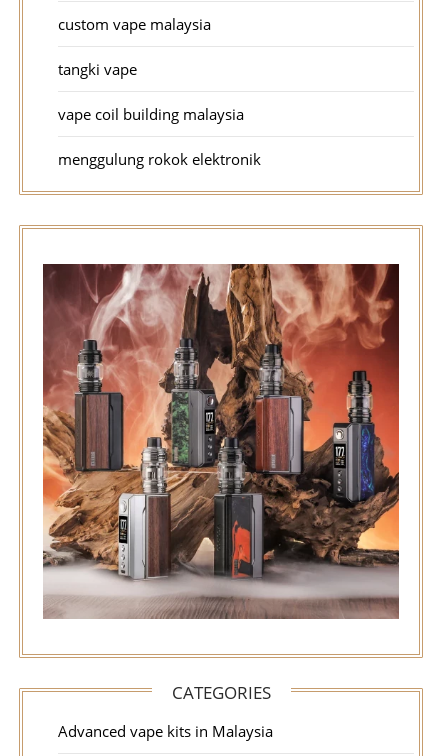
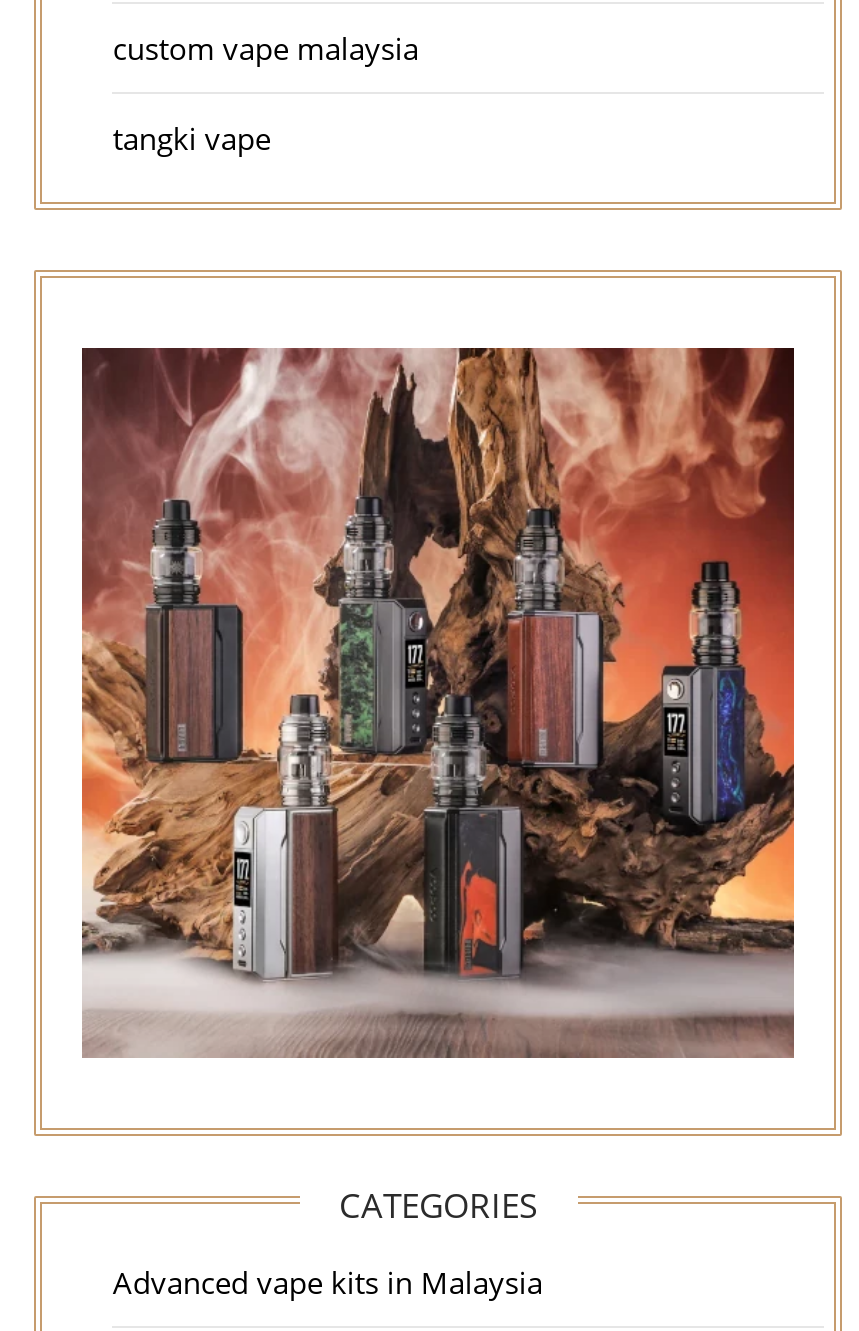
[58,104,261,169] vape coil building malaysia | menggulung rokok elektronik -> none

